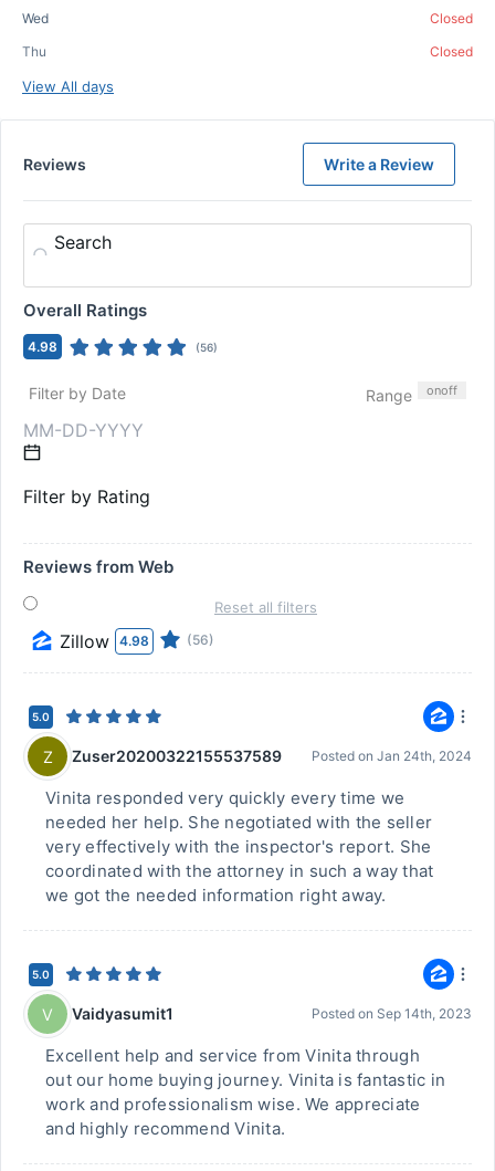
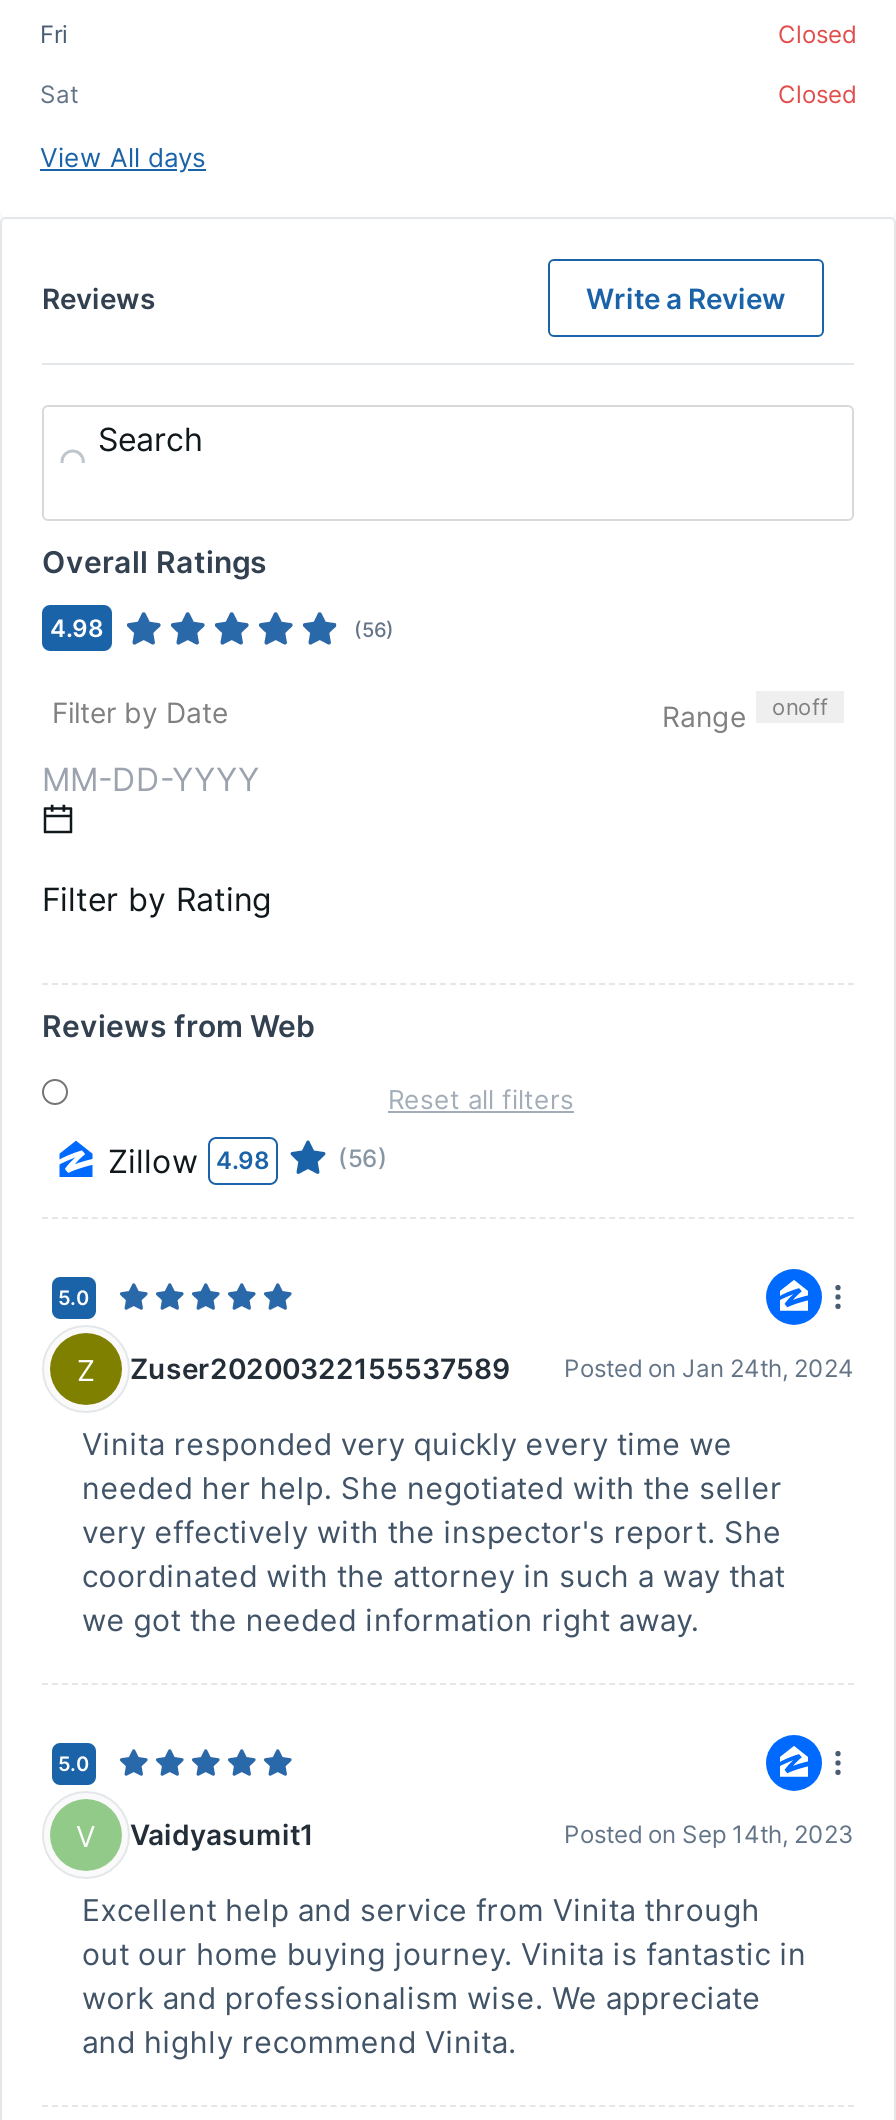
[22,10,49,27] Wed -> [40,19,68,49] Fri
[22,43,46,60] Thu -> [40,79,78,109] Sat

